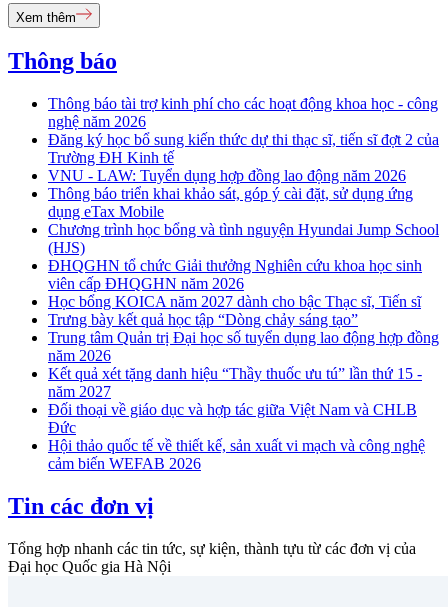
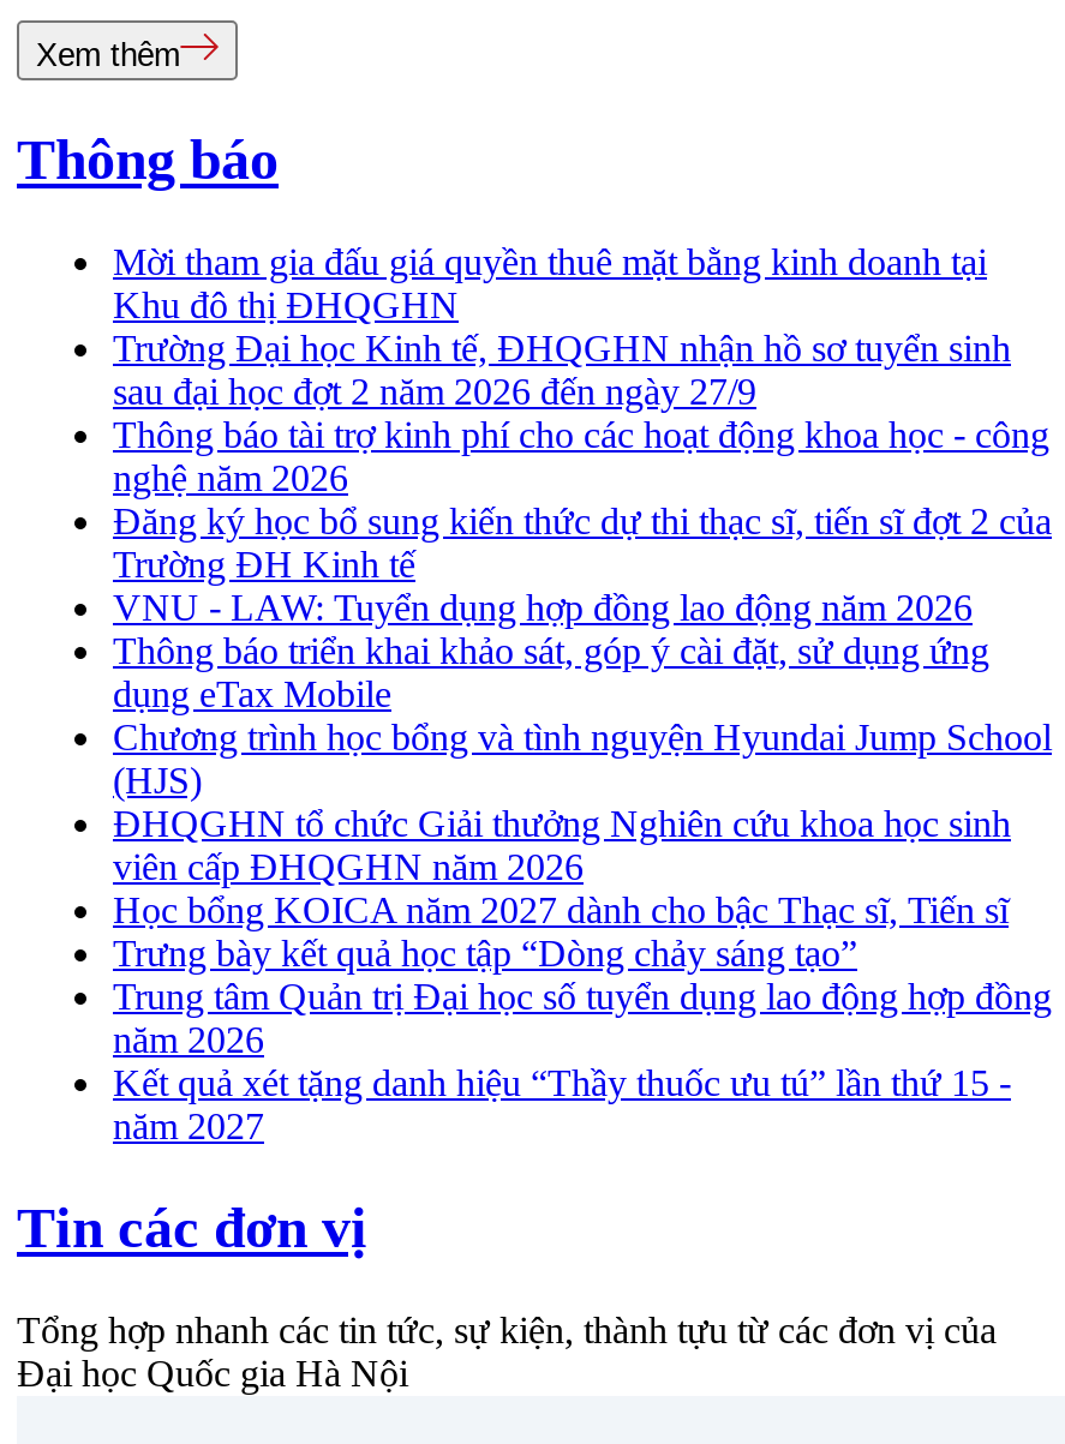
none -> [113,242,1011,412] Mời tham gia đấu giá quyền thuê mặt bằng kinh doanh tại | Khu đô thị ĐHQGHN | Trường Đại học Kinh tế, ĐHQGHN nhận hồ sơ tuyển sinh | sau đại học đợt 2 năm 2026 đến ngày 27/9
moved [48,95,439,400] -> [113,415,1052,1147]: Thông báo tài trợ kinh phí cho các hoạt động khoa học - công | nghệ năm 2026 | Đăng ký học bổ sung kiến thức dự thi thạc sĩ, tiến sĩ đợt 2 của | ... | Kết quả xét tặng danh hiệu “Thầy thuốc ưu tú” lần thứ 15 - | năm 2027
[48,401,425,472] Đối thoại về giáo dục và hợp tác giữa Việt Nam và CHLB | Đức | Hội thảo quốc tế về thiết kế, sản xuất vi mạch và công nghệ | cảm biến WEFAB 2026 -> none

